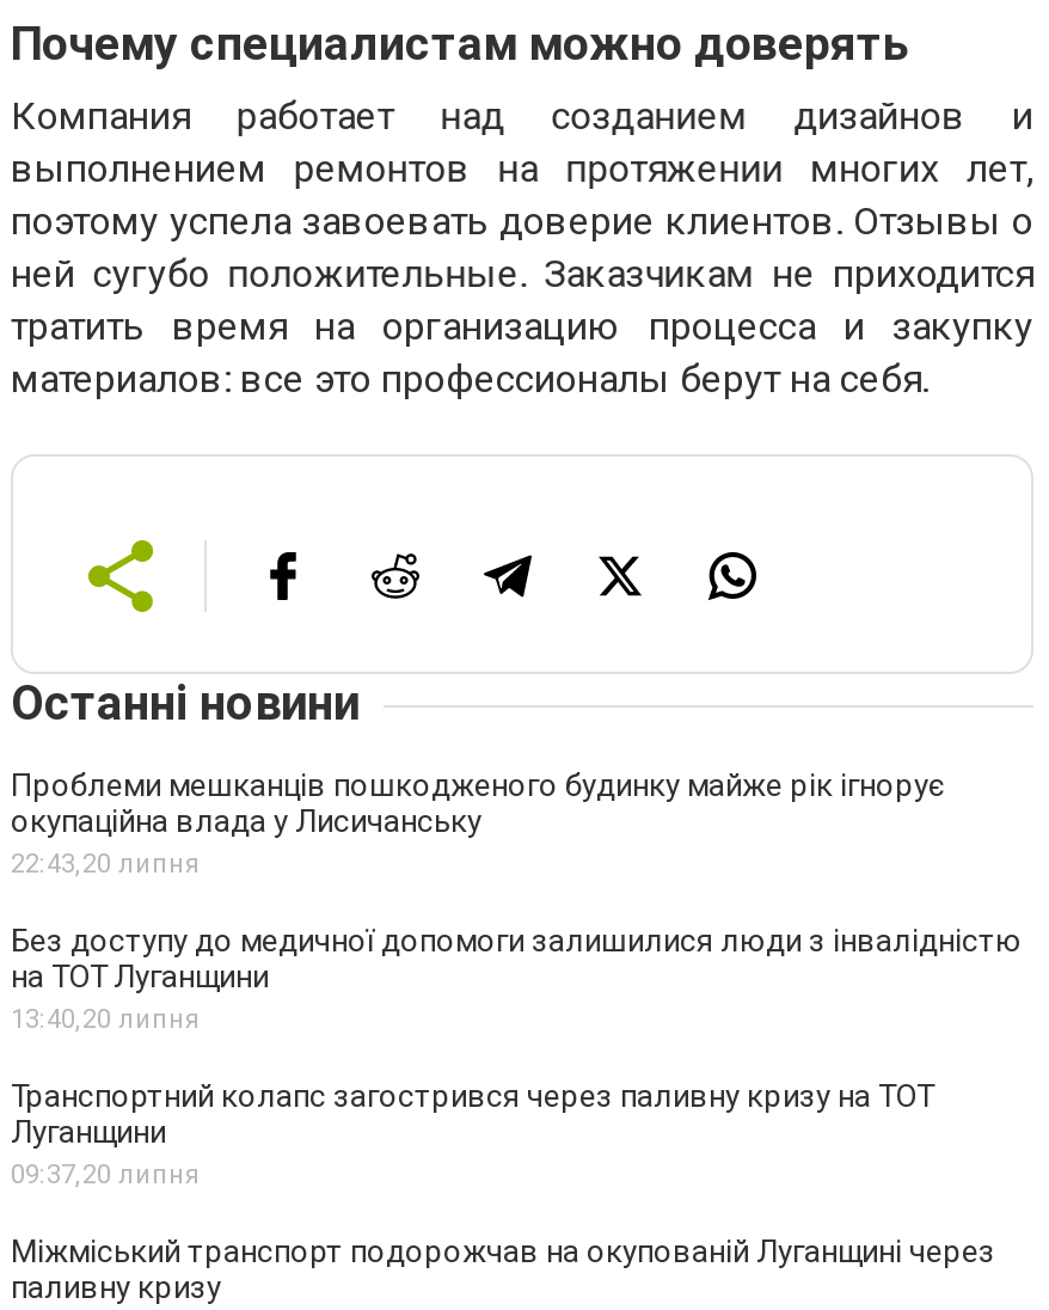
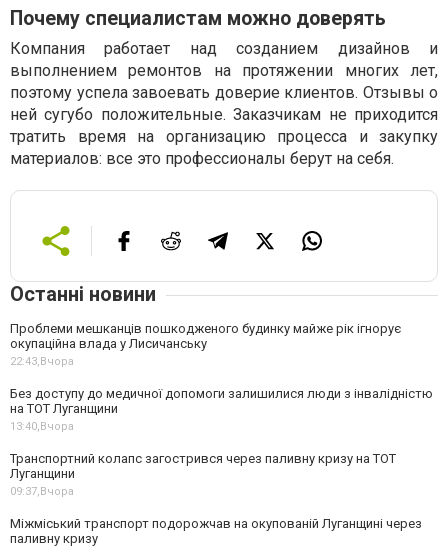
[11,849,200,880] 22:43,20 липня -> [10,355,74,368] 22:43,Вчора
[11,1004,200,1035] 13:40,20 липня -> [10,420,74,433] 13:40,Вчора
[11,1159,200,1190] 09:37,20 липня -> [10,485,74,498] 09:37,Вчора

